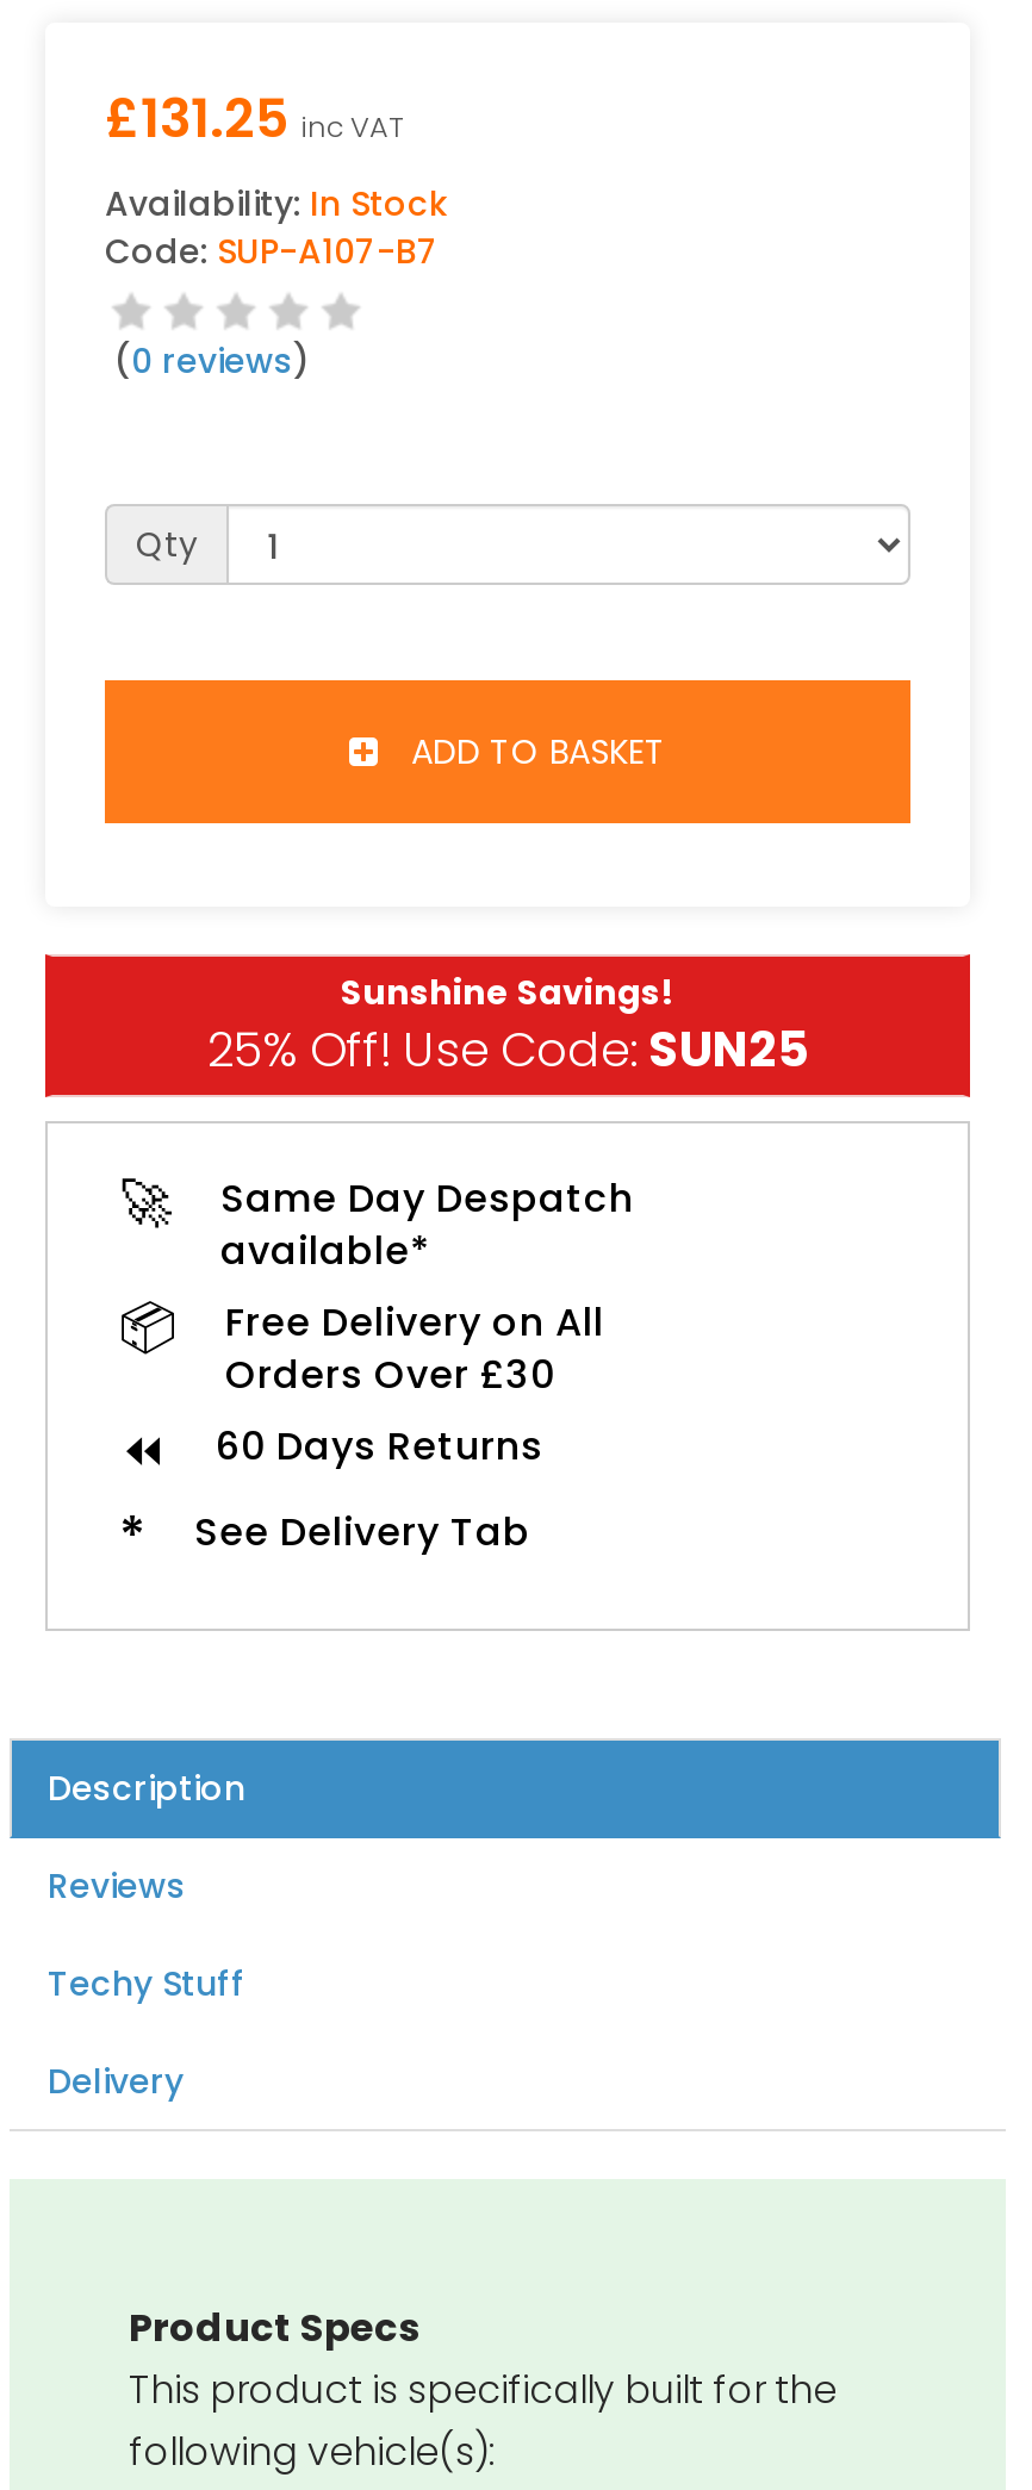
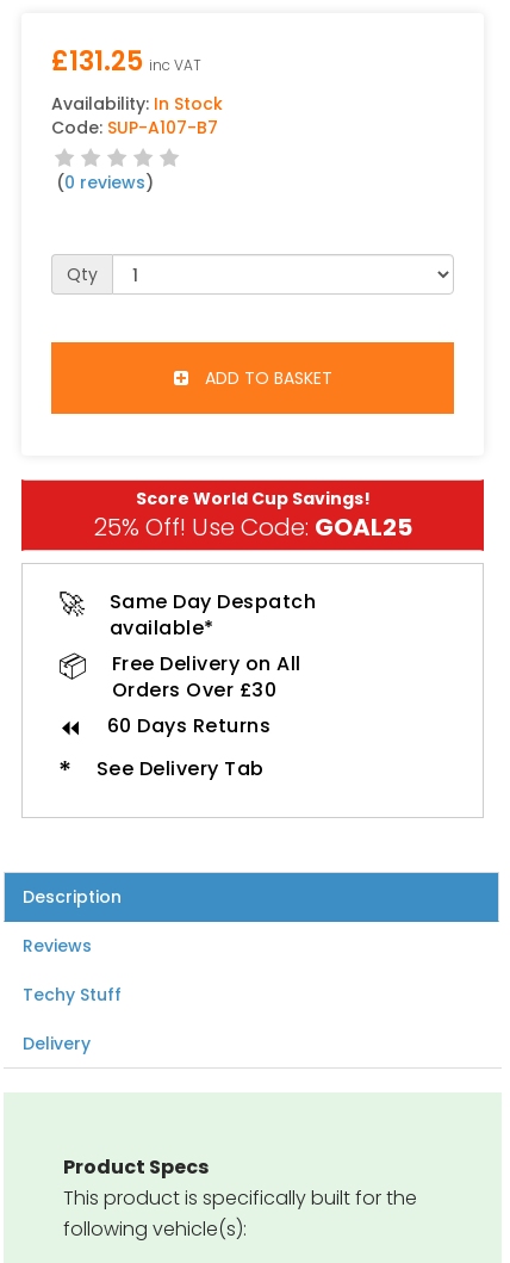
[207,968,808,1082] Sunshine Savings! | 25% Off! Use Code: SUN25 -> [94,486,412,544] Score World Cup Savings! | 25% Off! Use Code: GOAL25

